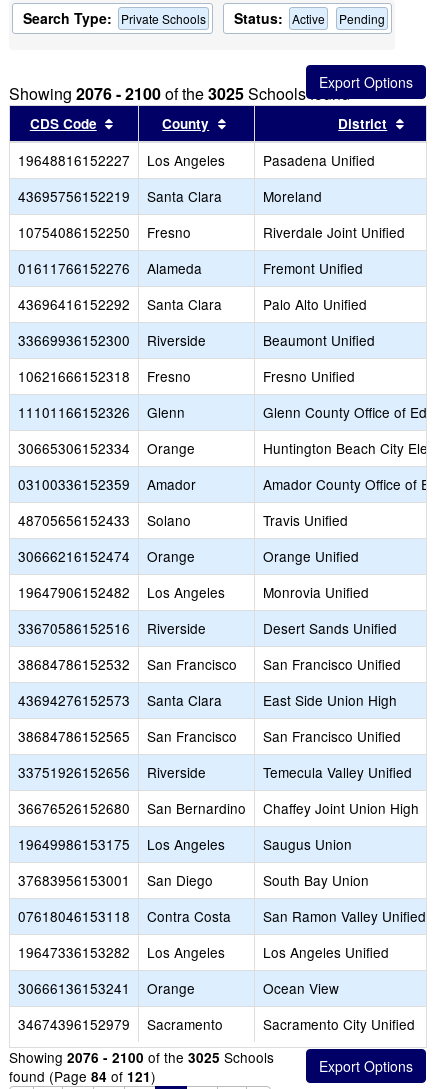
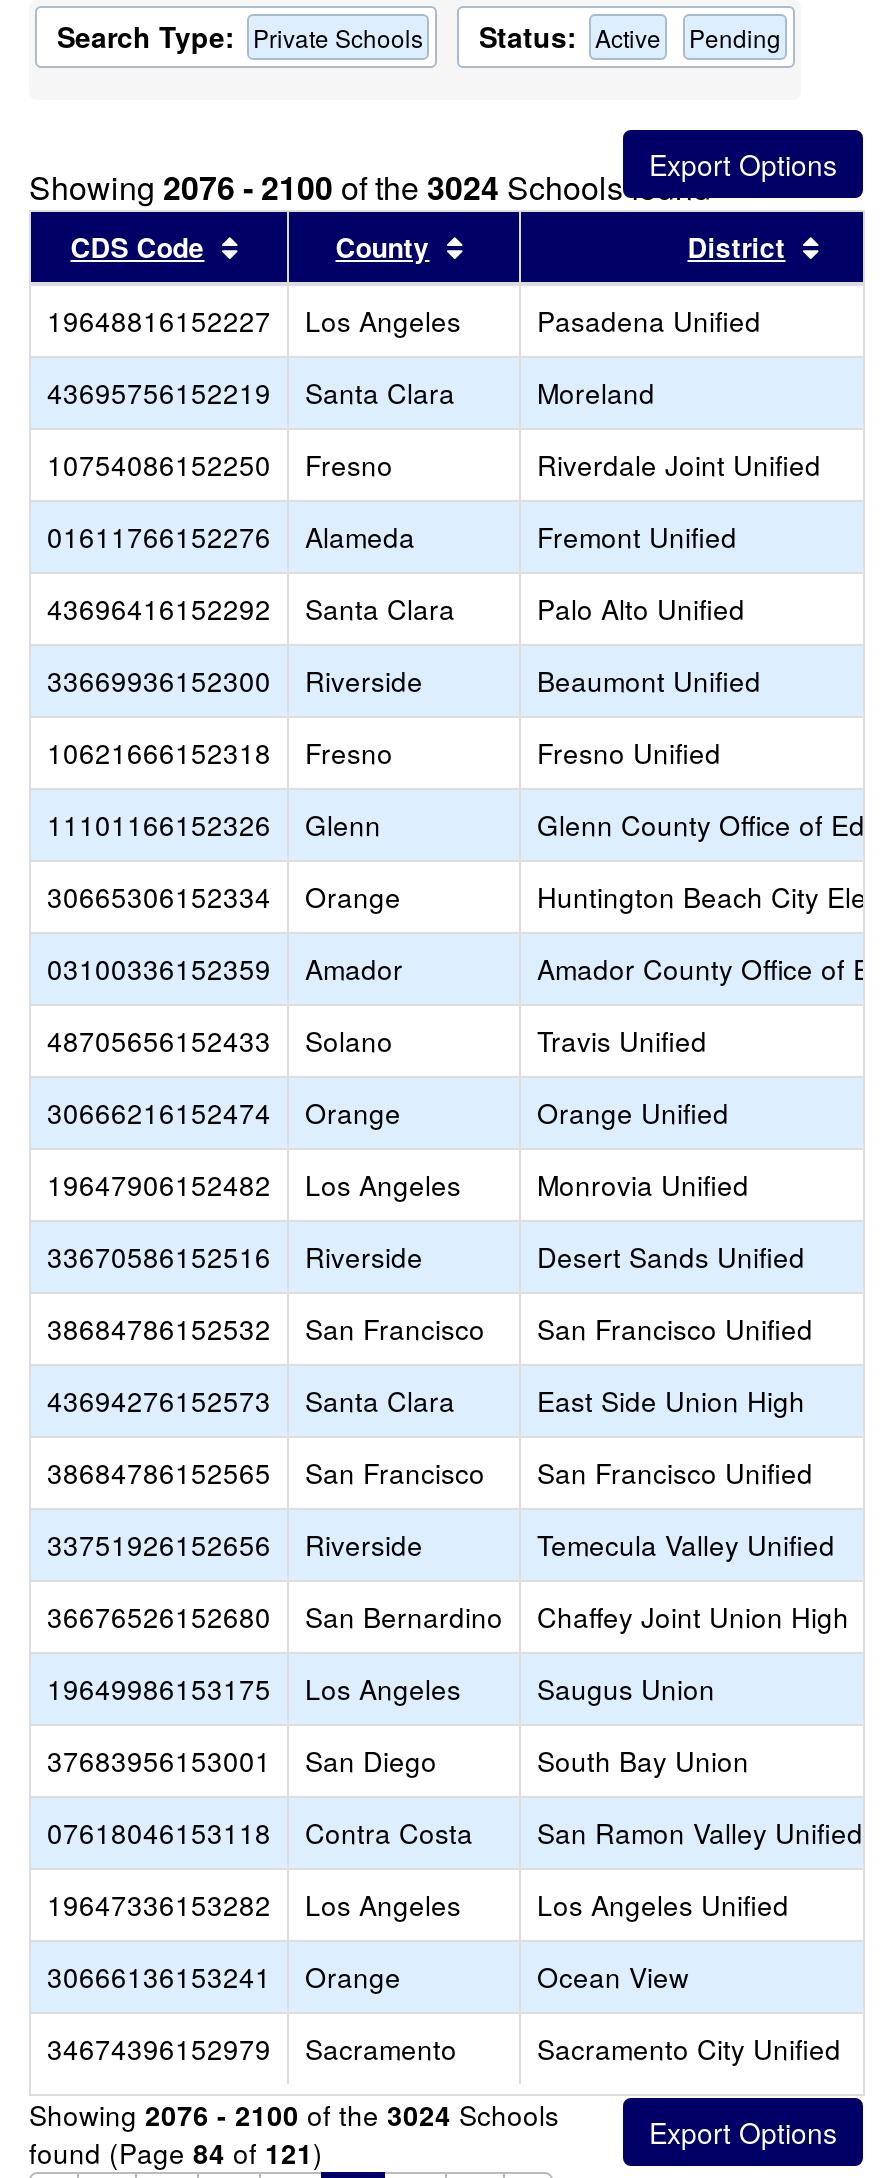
[9,82,350,105] Showing 2076 - 2100 of the 3025 Schools found -> [29,164,711,210] Showing 2076 - 2100 of the 3024 Schools found
[9,1047,274,1067] Showing 2076 - 2100 of the 3025 Schools -> [29,2094,559,2134] Showing 2076 - 2100 of the 3024 Schools

